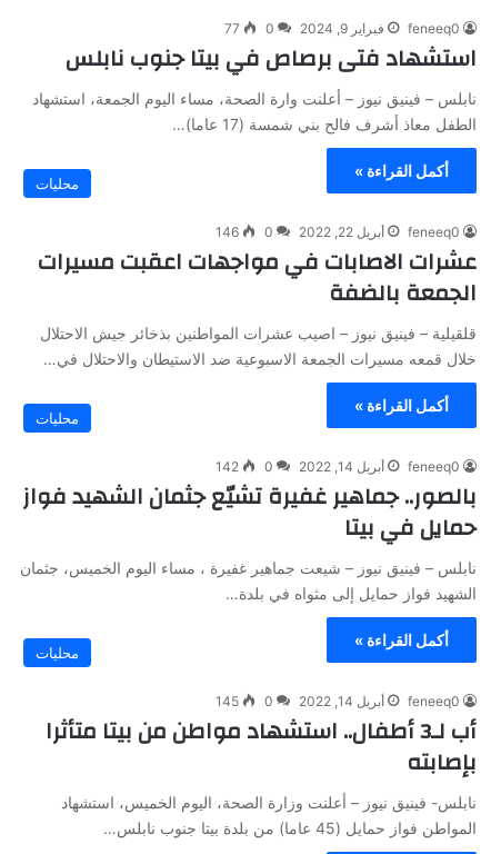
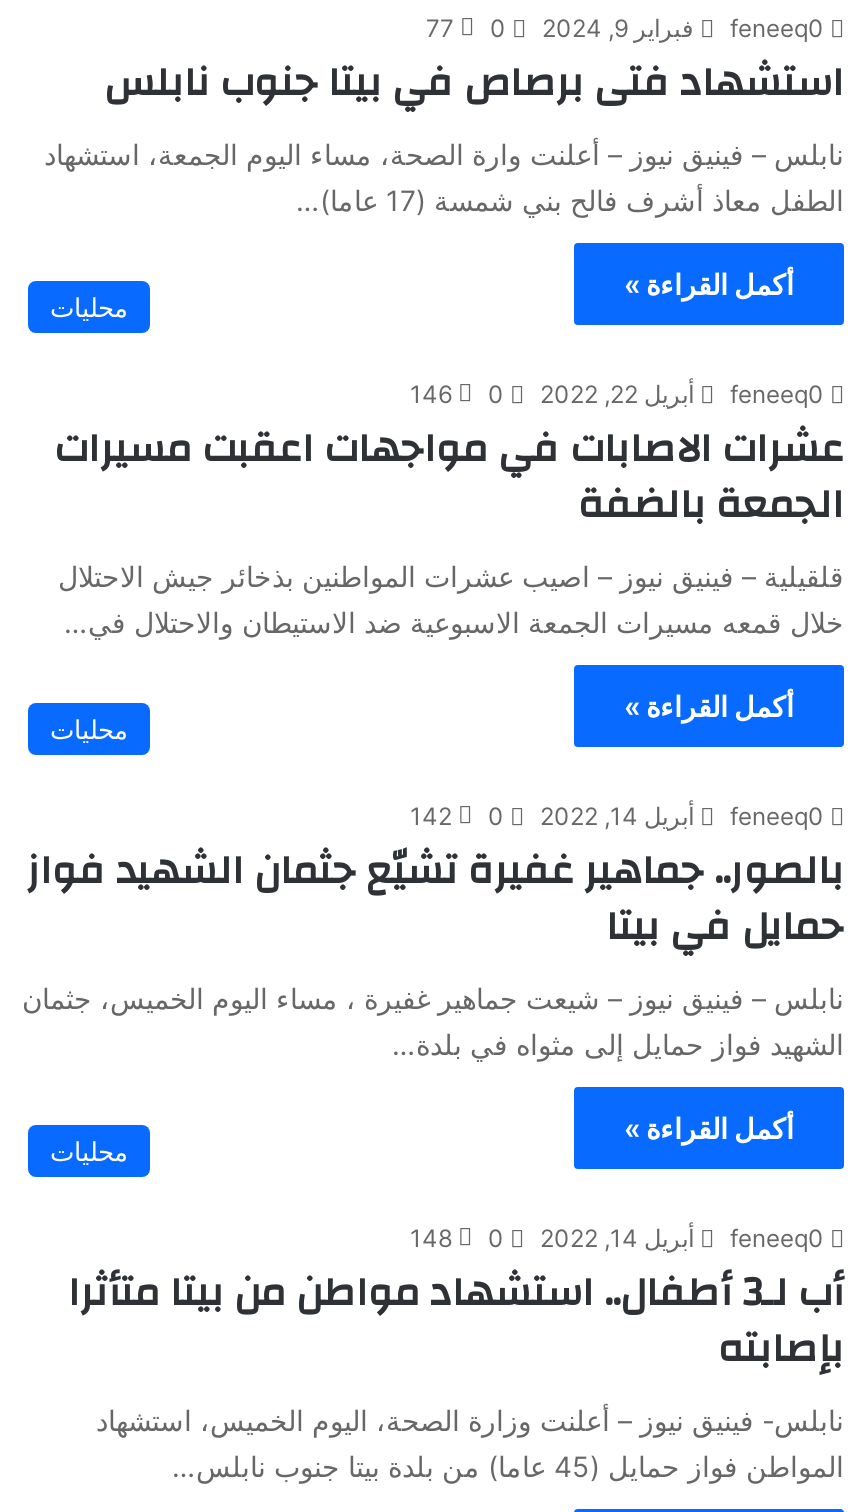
[216,693,273,710] 145 0 -> [410,1223,504,1253] 148 0

